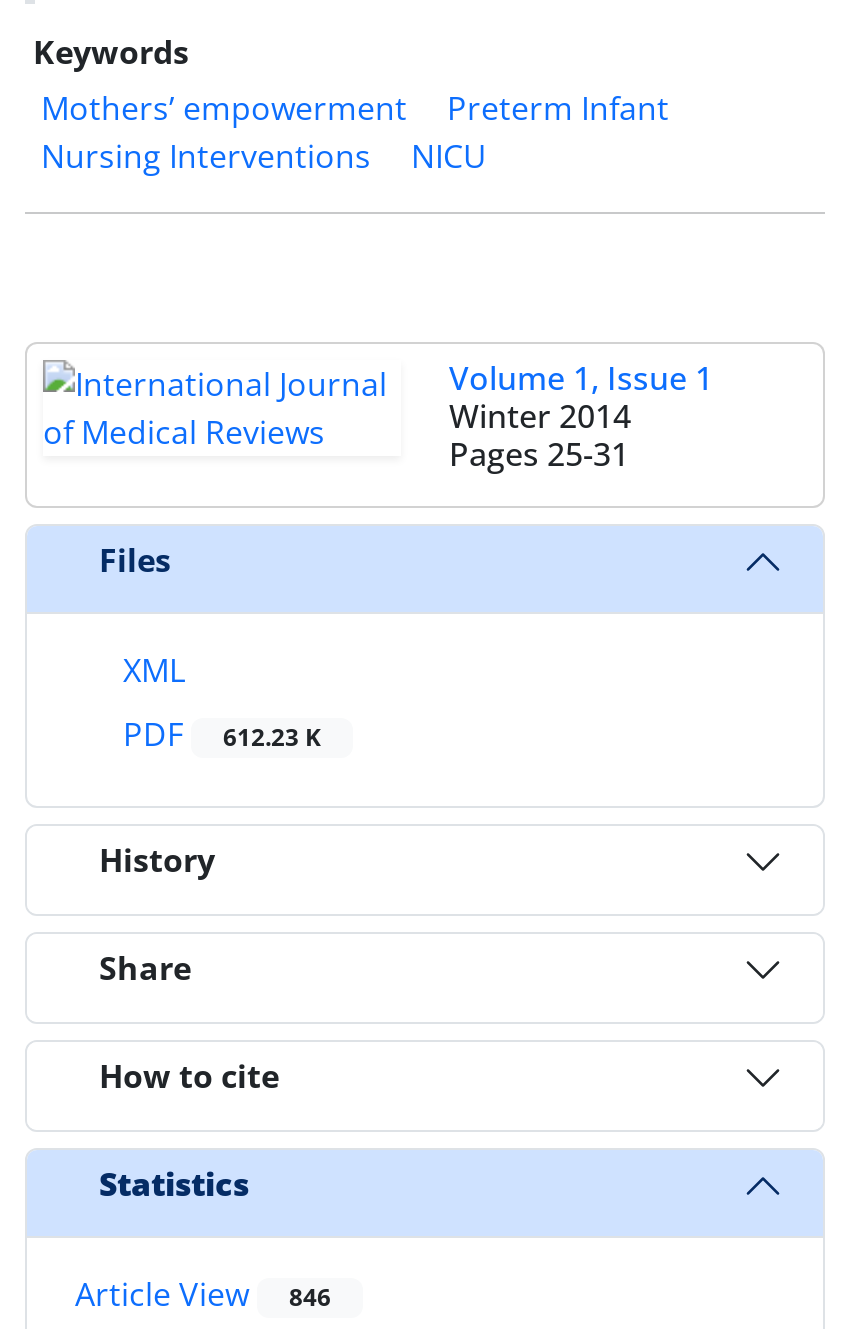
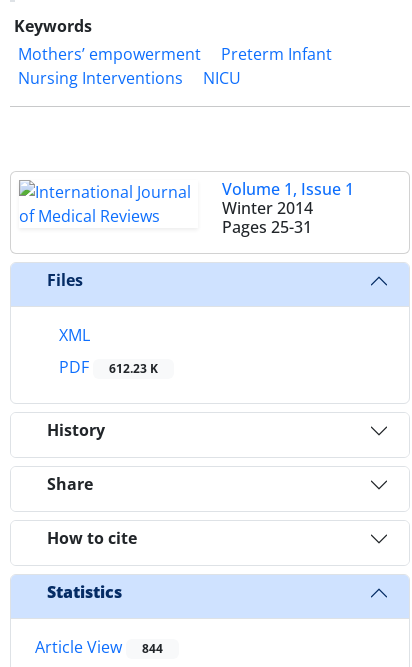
[75,1272,331,1316] Article View 846 -> [35,636,163,658] Article View 844

